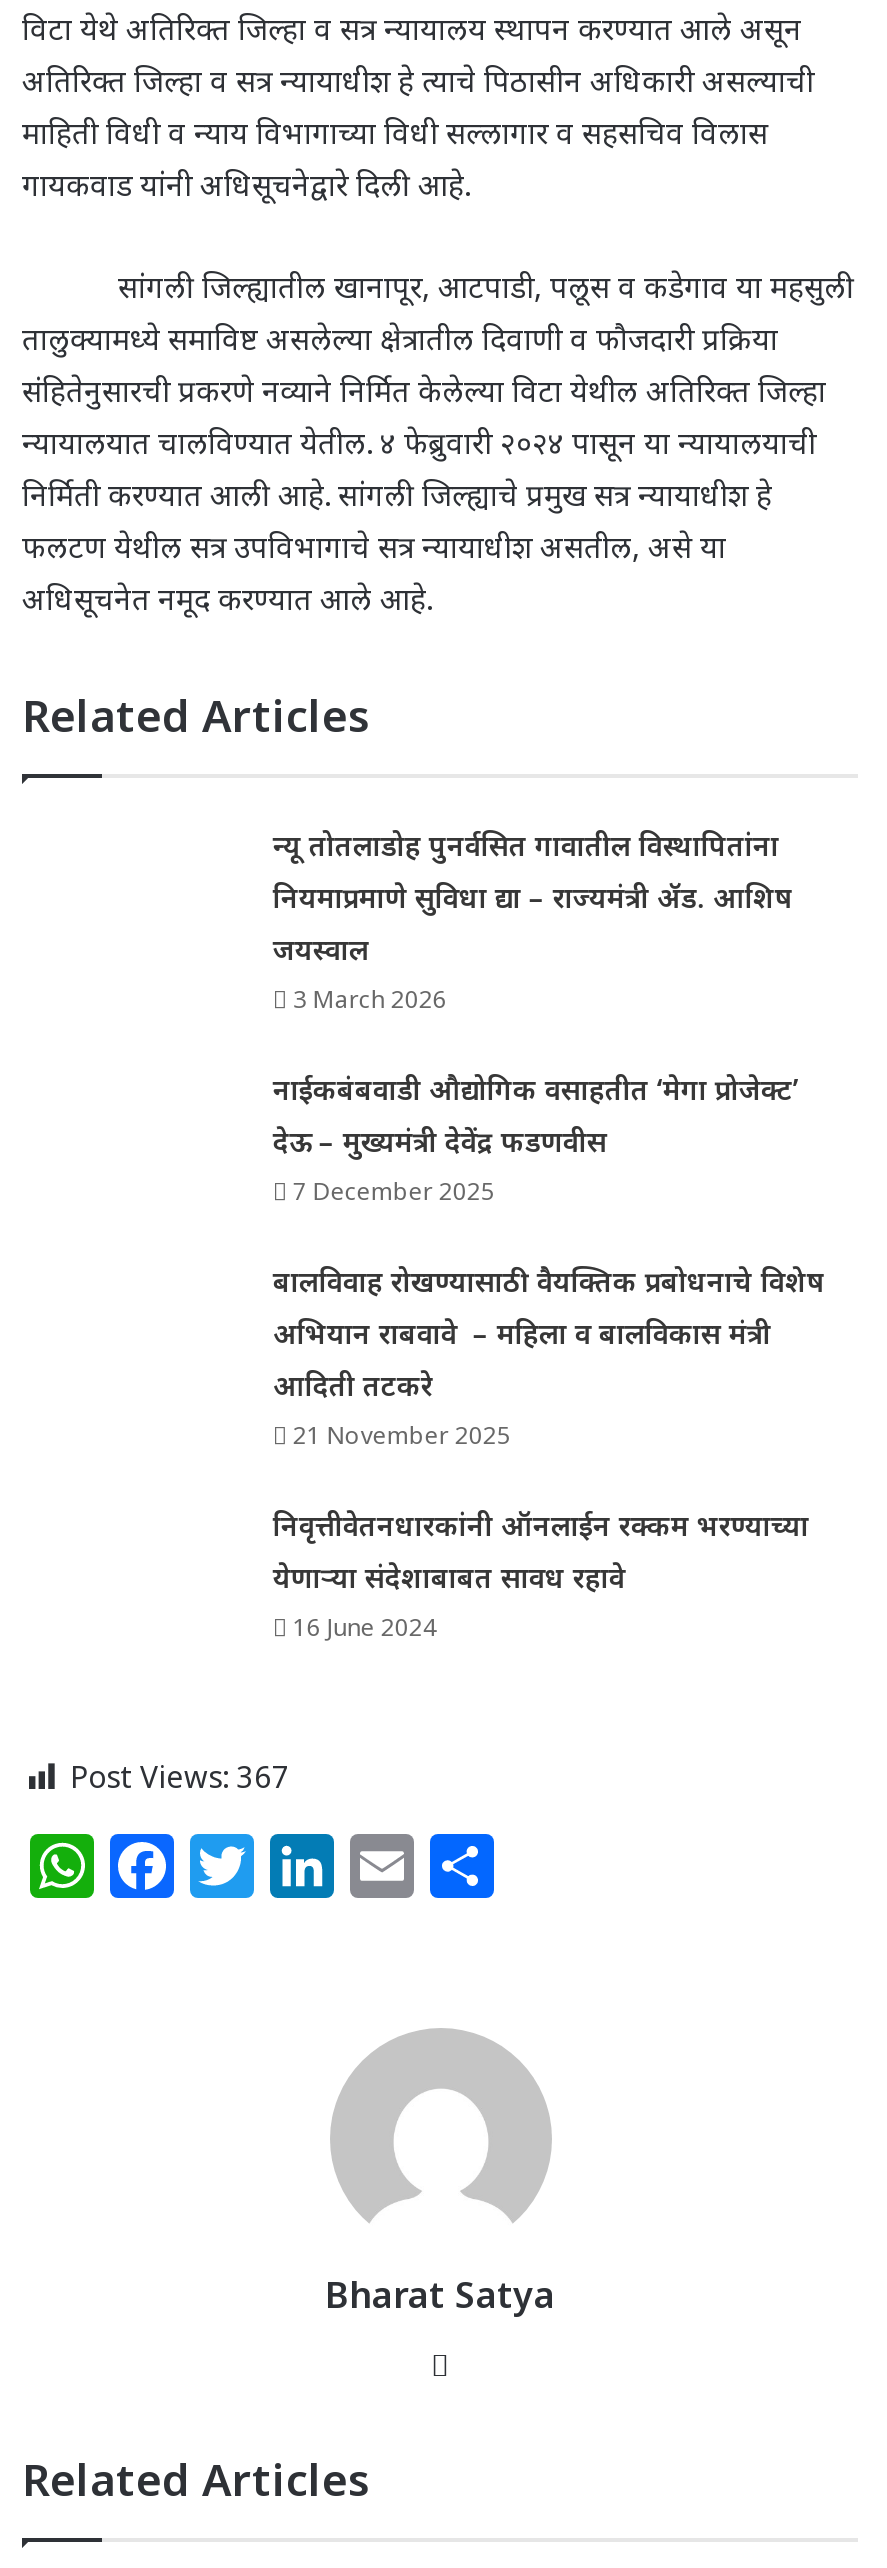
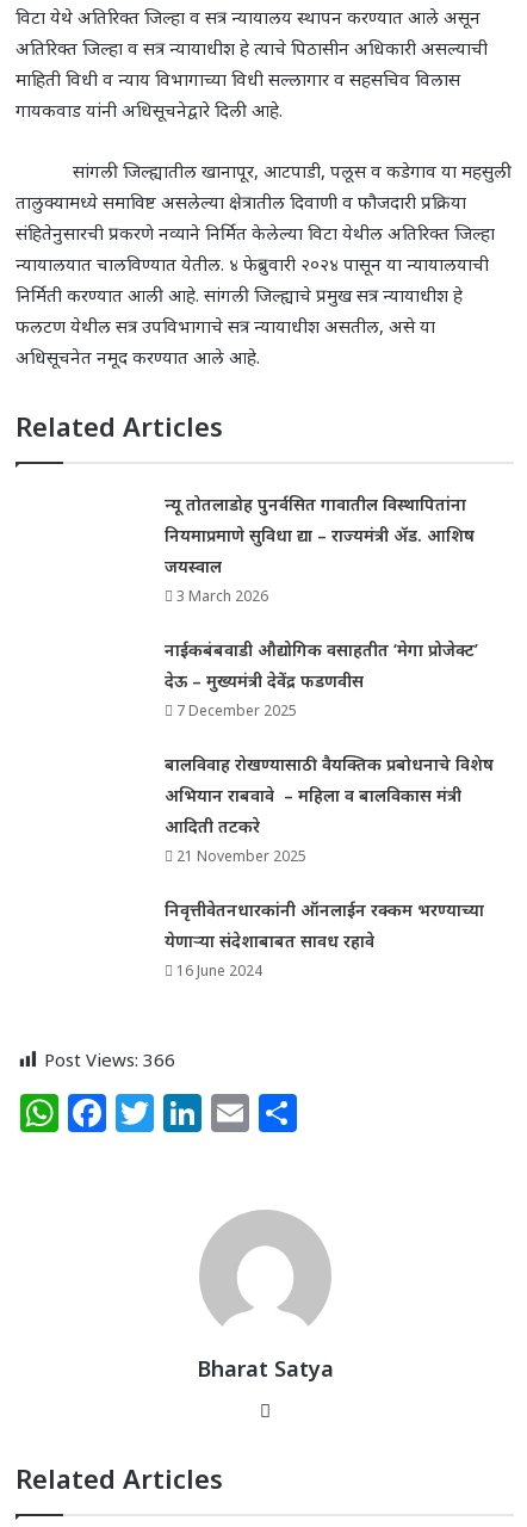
[70,1756,290,1796] Post Views: 367 -> [44,1047,175,1071] Post Views: 366

